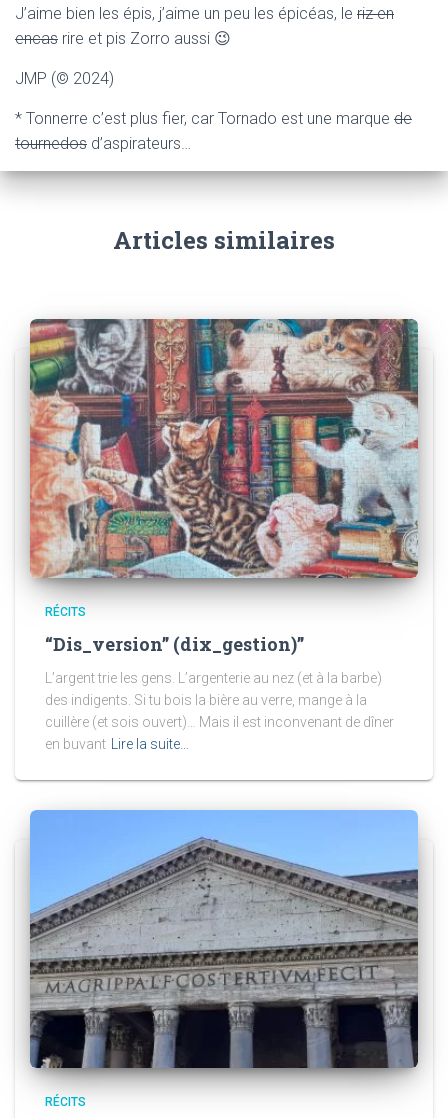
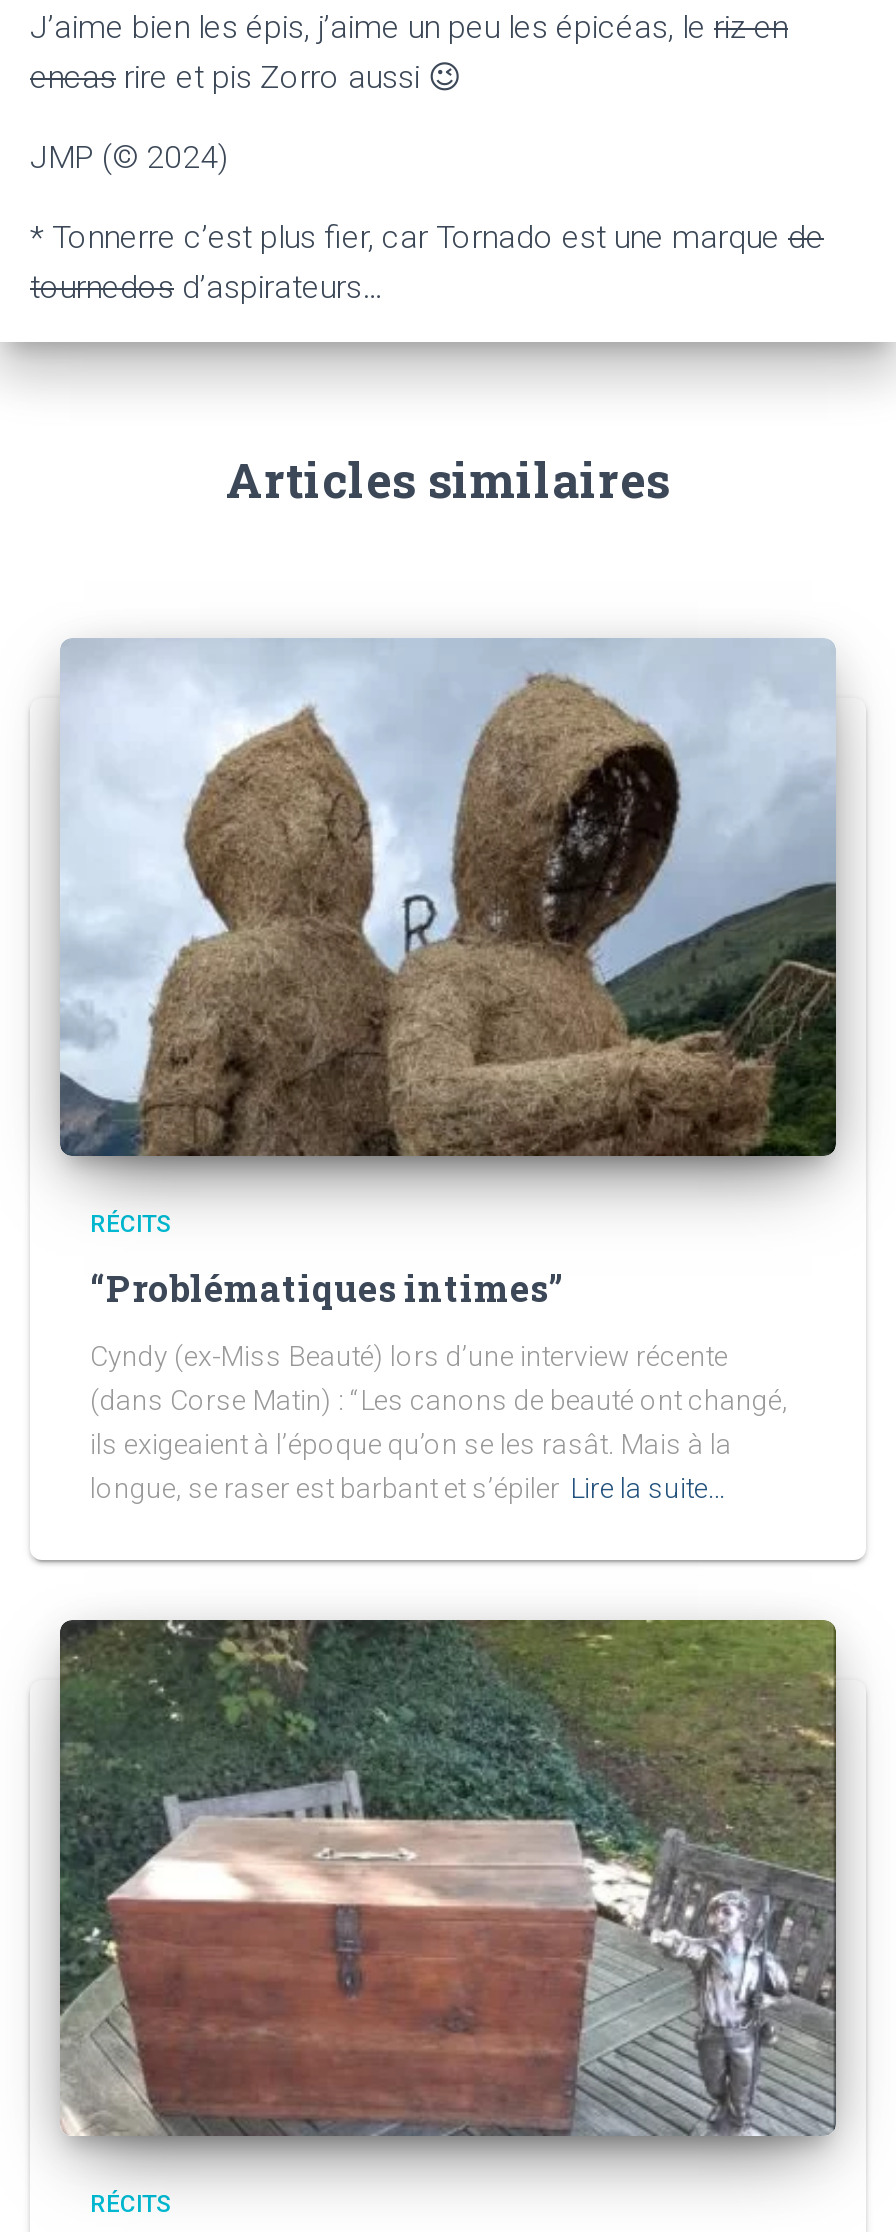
[29,318,419,579] [image] -> [58,638,838,1158] [image]
[45,632,304,656] “Dis_version” (dix_gestion)” -> [90,1263,562,1311] “Problématiques intimes”
[45,670,394,752] L’argent trie les gens. L’argenterie au nez (et à la barbe) | des indigents. Si tu bois la bière au verre, mange à la | cuillère (et sois ouvert)… Mais il est inconvenant de dîner | en buvant Lire la suite… -> [90,1339,788,1503] Cyndy (ex-Miss Beauté) lors d’une interview récente | (dans Corse Matin) : “Les canons de beauté ont changé, | ils exigeaient à l’époque qu’on se les rasât. Mais à la | longue, se raser est barbant et s’épiler Lire la suite…
[29,810,418,1069] [image] -> [58,1618,838,2138] [image]

